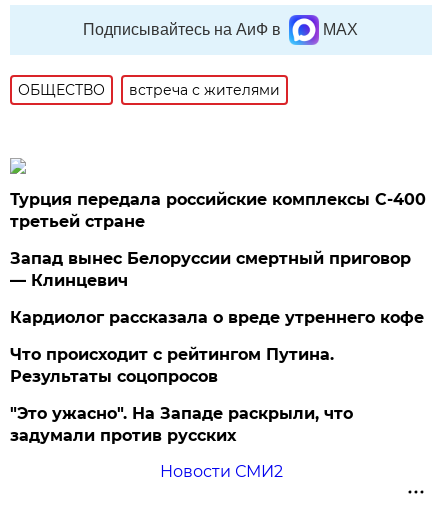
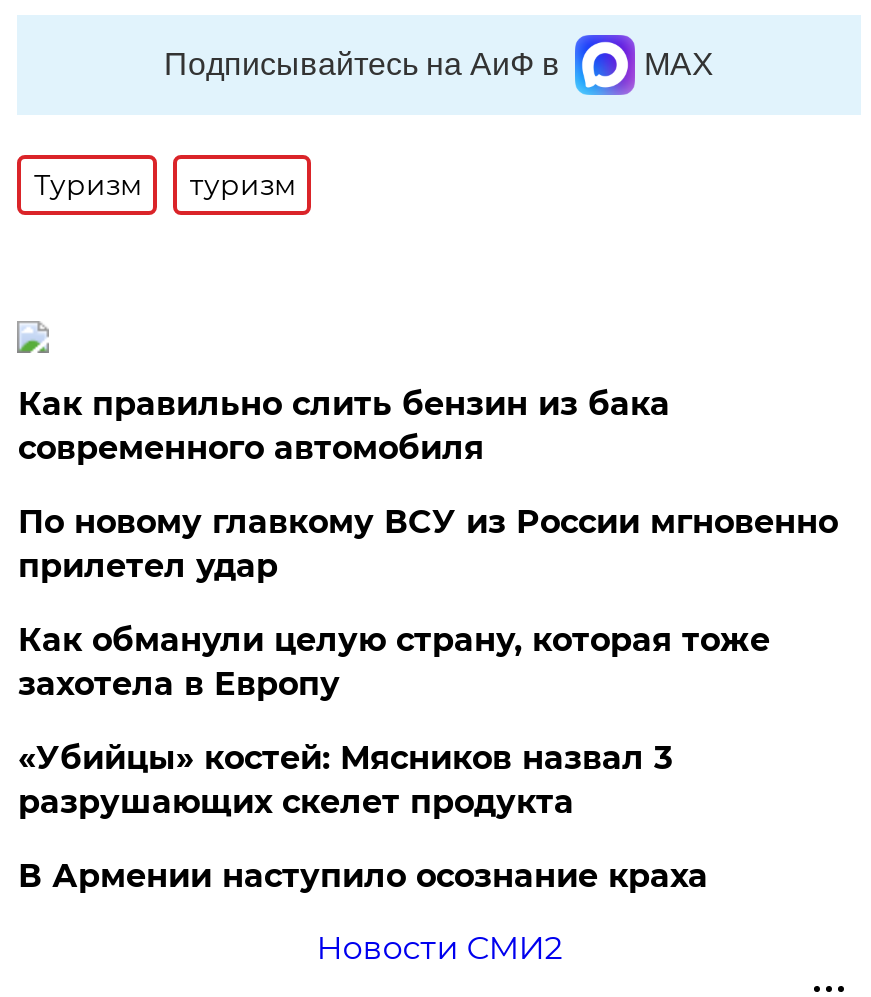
[18,81,280,99] ОБЩЕСТВО | встреча с жителями -> [34,167,296,203] Туризм | туризм
[10,190,426,231] Турция передала российские комплексы С-400 | третьей стране -> [18,385,670,467] Как правильно слить бензин из бака | современного автомобиля
[10,249,411,290] Запад вынес Белоруссии смертный приговор | — Клинцевич -> [18,503,838,585] По новому главкому ВСУ из России мгновенно | прилетел удар
[10,308,424,327] Кардиолог рассказала о вреде утреннего кофе -> [18,621,770,703] Как обманули целую страну, которая тоже | захотела в Европу
[10,345,334,386] Что происходит с рейтингом Путина. | Результаты соцопросов -> [18,739,672,821] «Убийцы» костей: Мясников назвал 3 | разрушающих скелет продукта
[10,404,353,445] "Это ужасно". На Западе раскрыли, что | задумали против русских -> [18,857,708,895] В Армении наступило осознание краха

